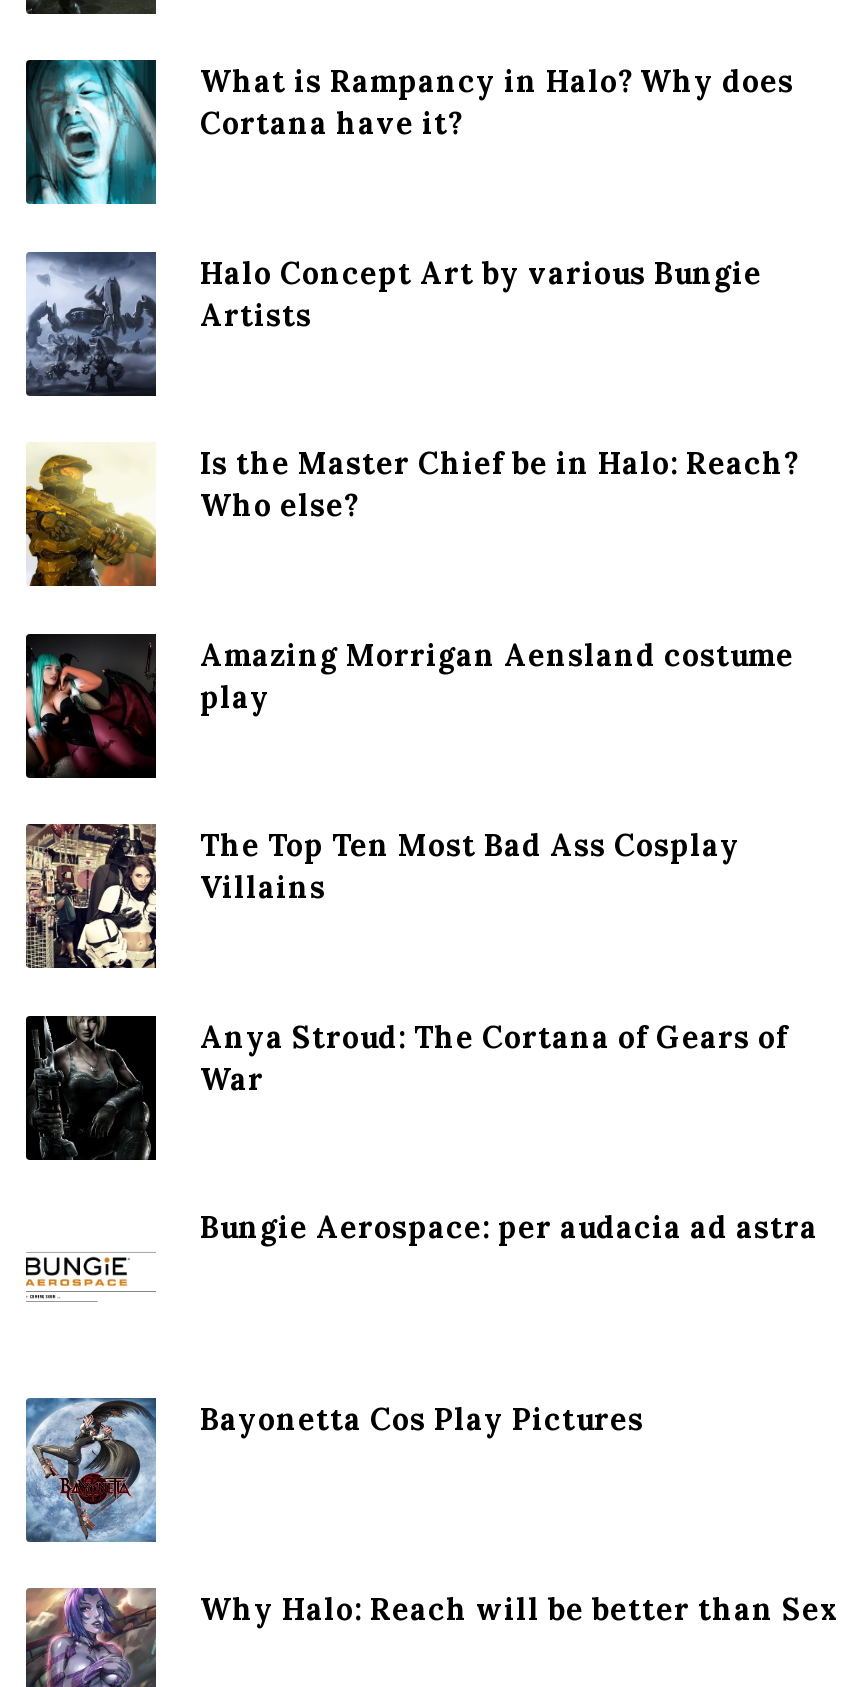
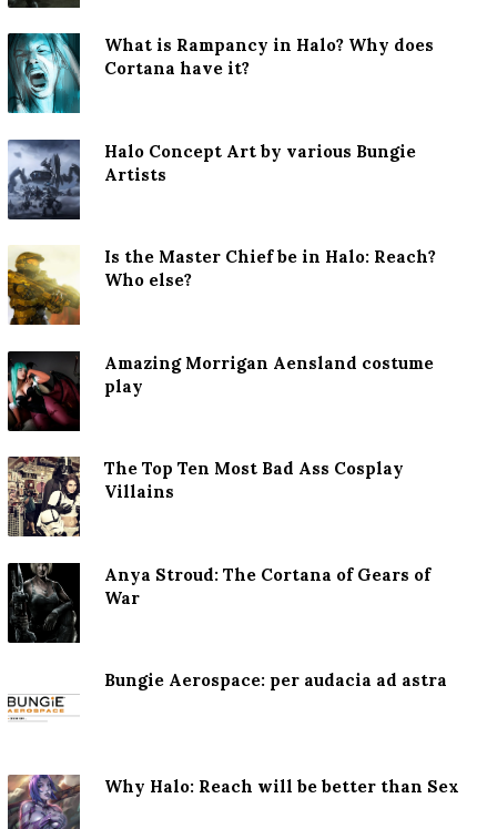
[24,1398,644,1546] [image] | Bayonetta Cos Play Pictures -> none

